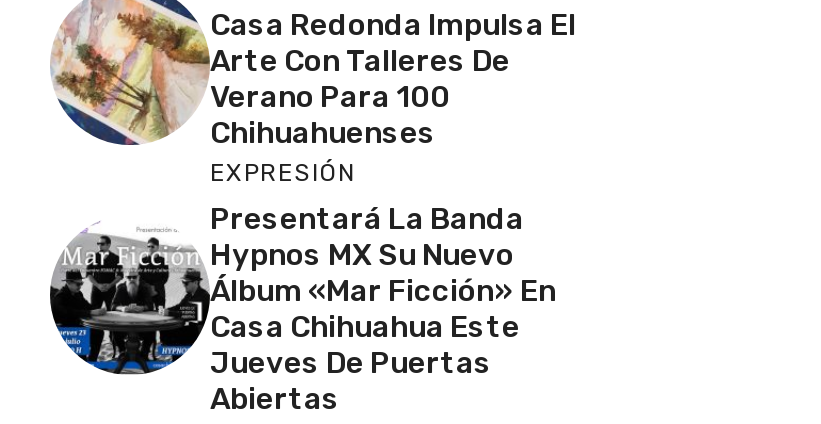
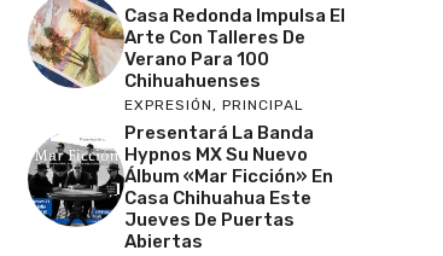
[210,160,356,188] EXPRESIÓN -> [124,97,304,114] EXPRESIÓN, PRINCIPAL

